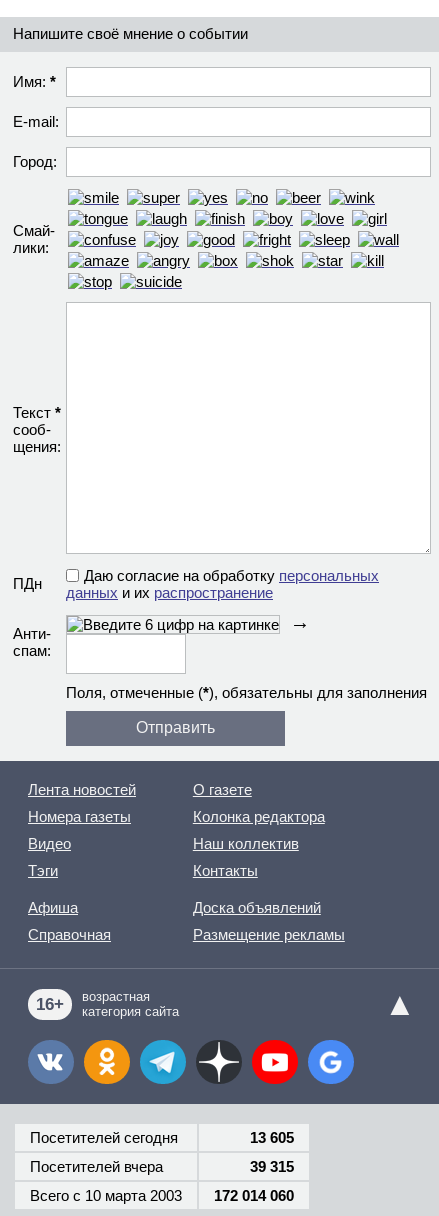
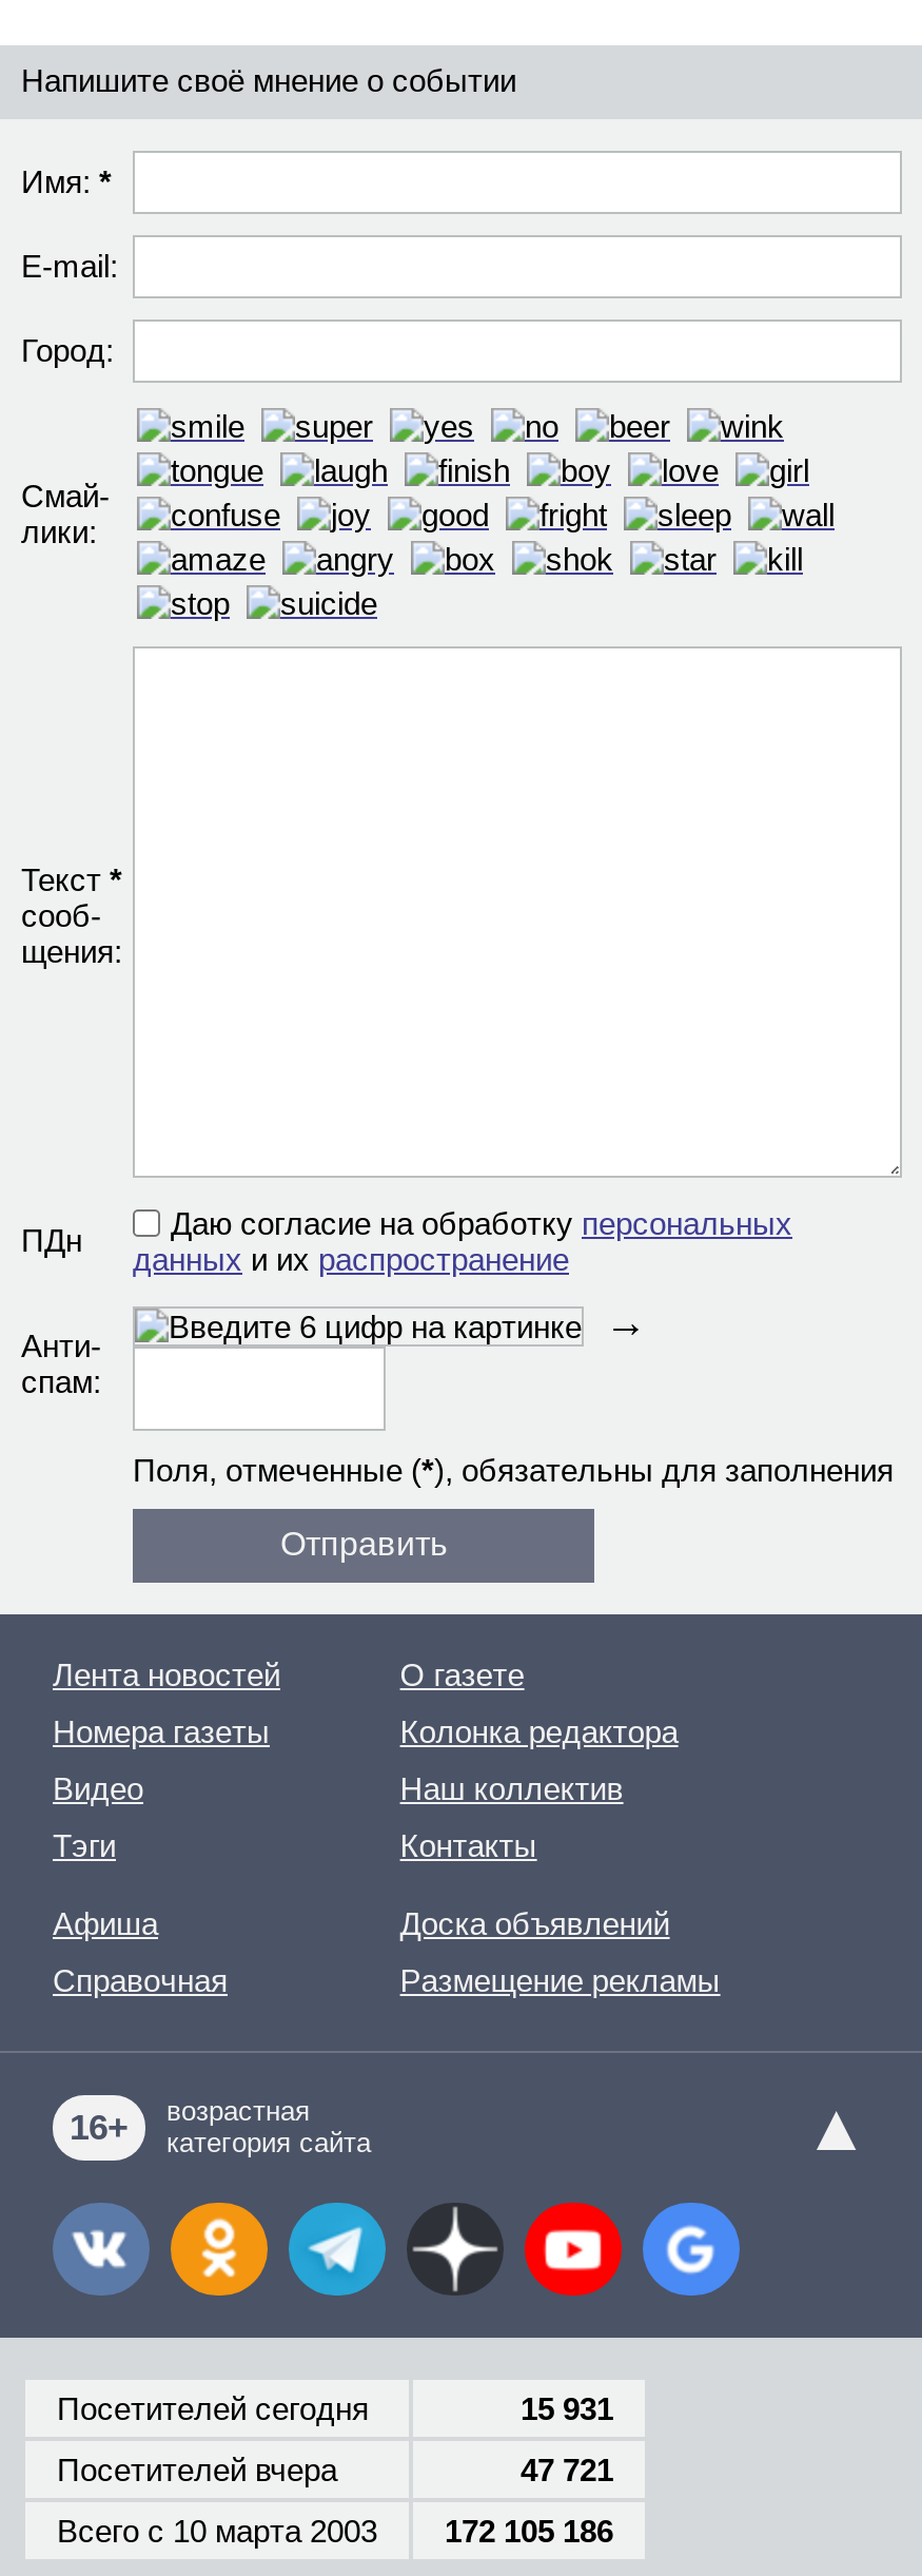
[250,1129,294,1146] 13 605 -> [521,2391,613,2427] 15 931
[250,1158,294,1175] 39 315 -> [521,2453,613,2488] 47 721
[30,1187,294,1204] Всего c 10 марта 2003 172 014 060 -> [57,2514,613,2550] Всего c 10 марта 2003 172 105 186

